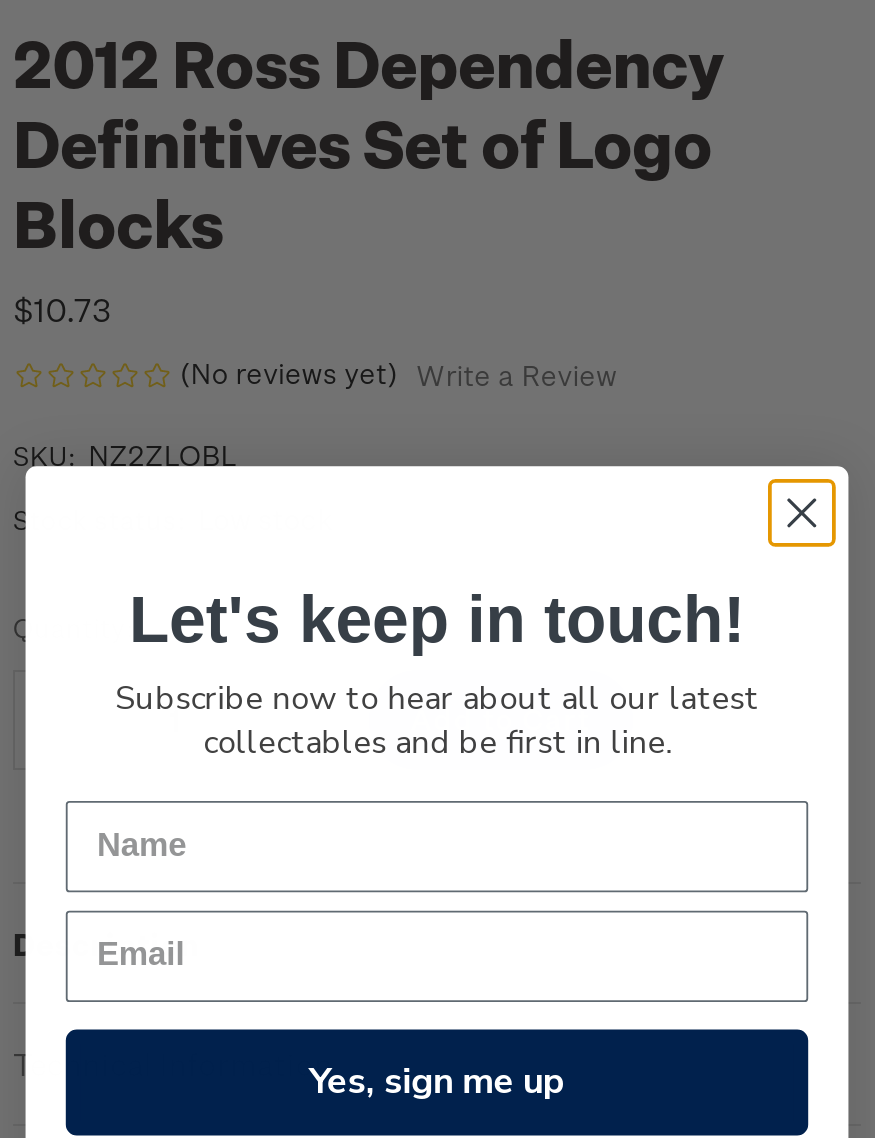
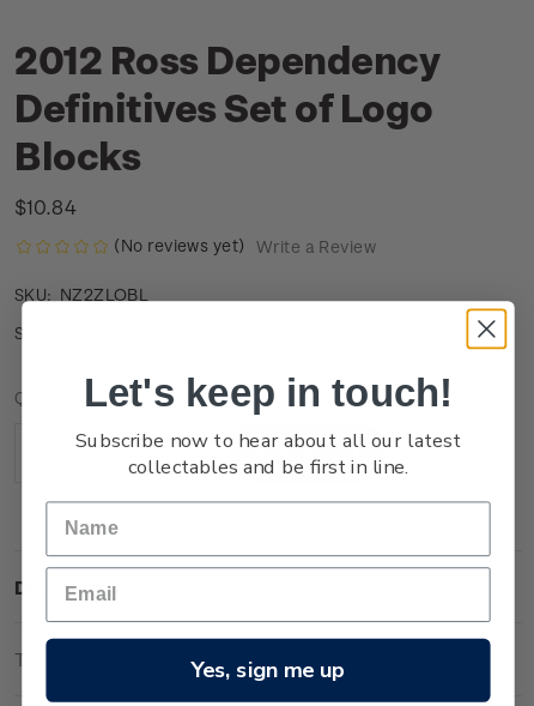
[13,290,110,328] $10.73 -> [14,195,76,218] $10.84

